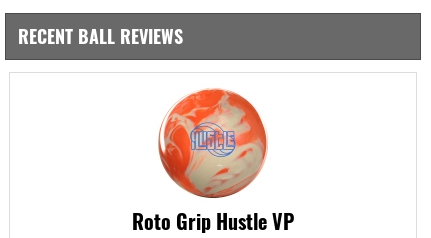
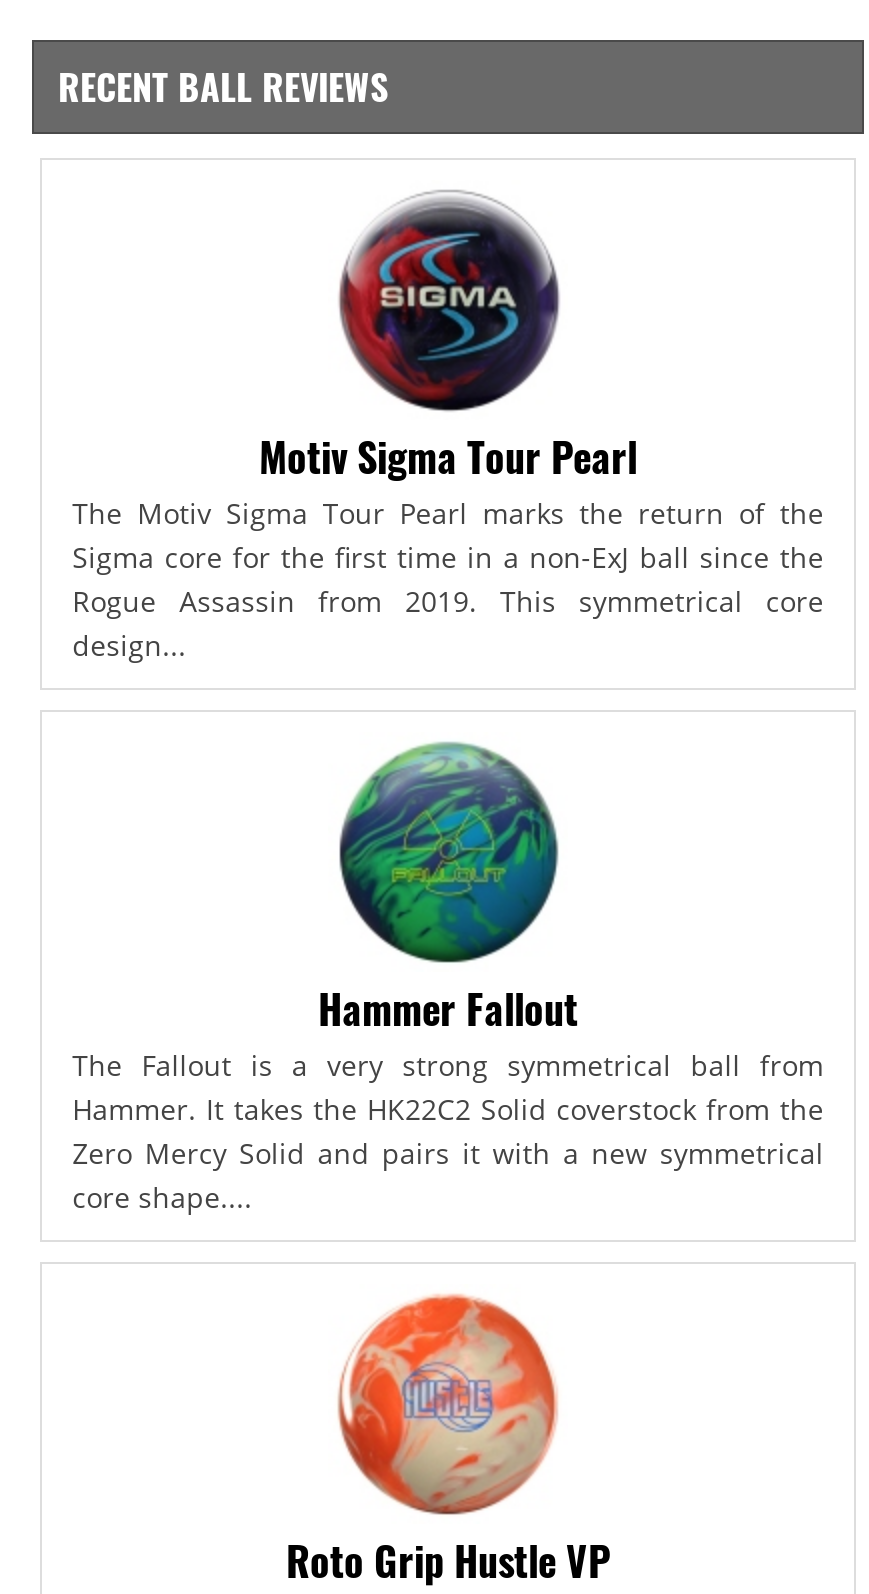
none -> [72,190,824,663] [image] | Motiv Sigma Tour Pearl | The Motiv Sigma Tour Pearl marks the return of the | Sigma core for the first time in a non-ExJ ball since the | Rogue Assassin from 2019. This symmetrical core | design...
none -> [72,740,824,1215] [image] | Hammer Fallout | The Fallout is a very strong symmetrical ball from | Hammer. It takes the HK22C2 Solid coverstock from the | Zero Mercy Solid and pairs it with a new symmetrical | core shape....

